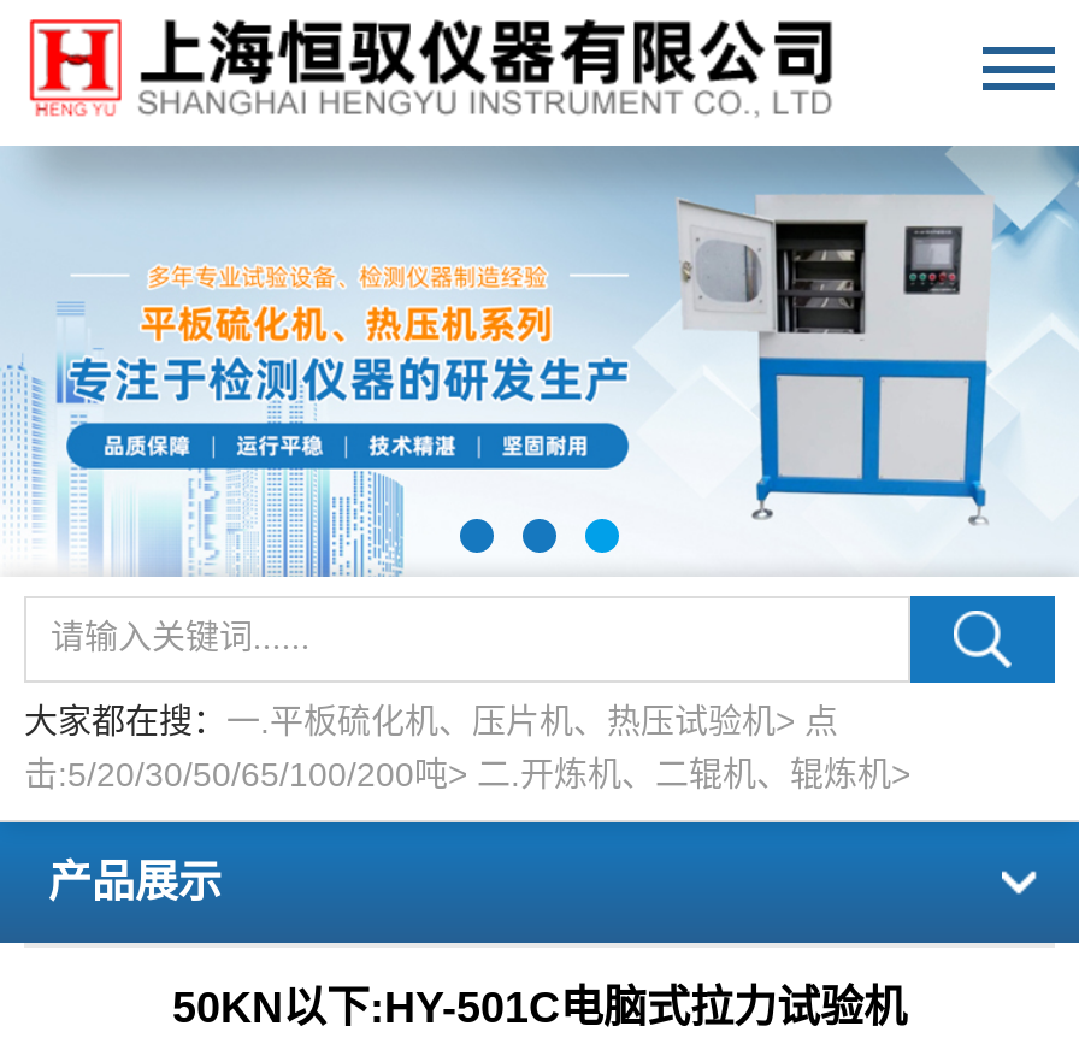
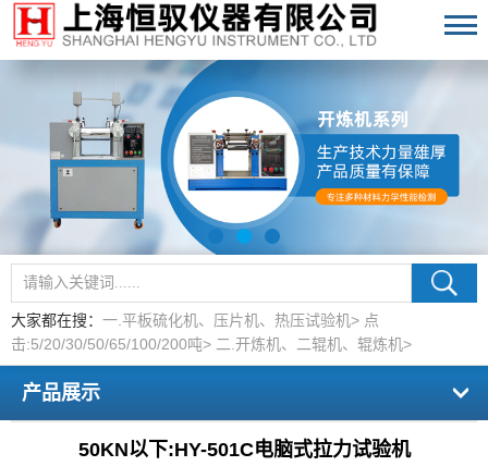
[7,146,1072,577] [image] -> [3,60,485,256] [image]

